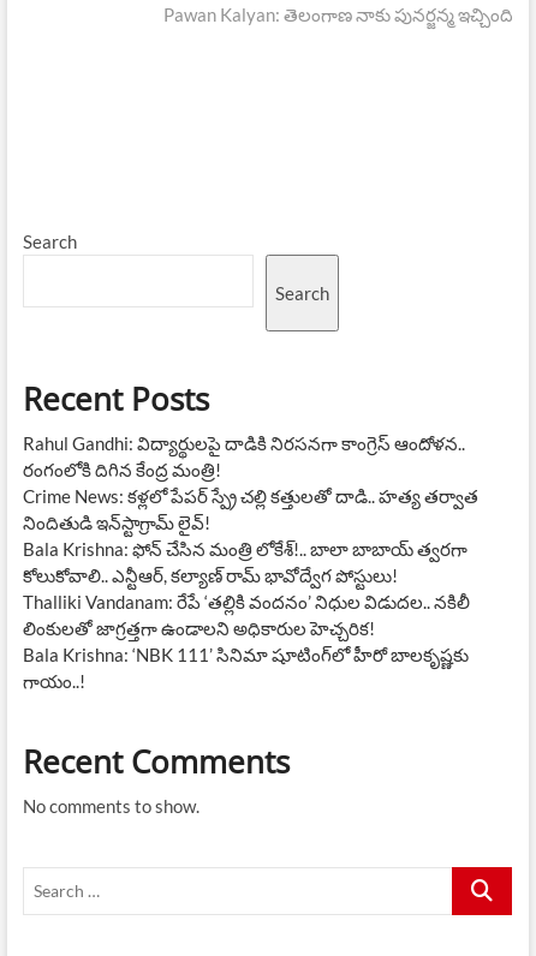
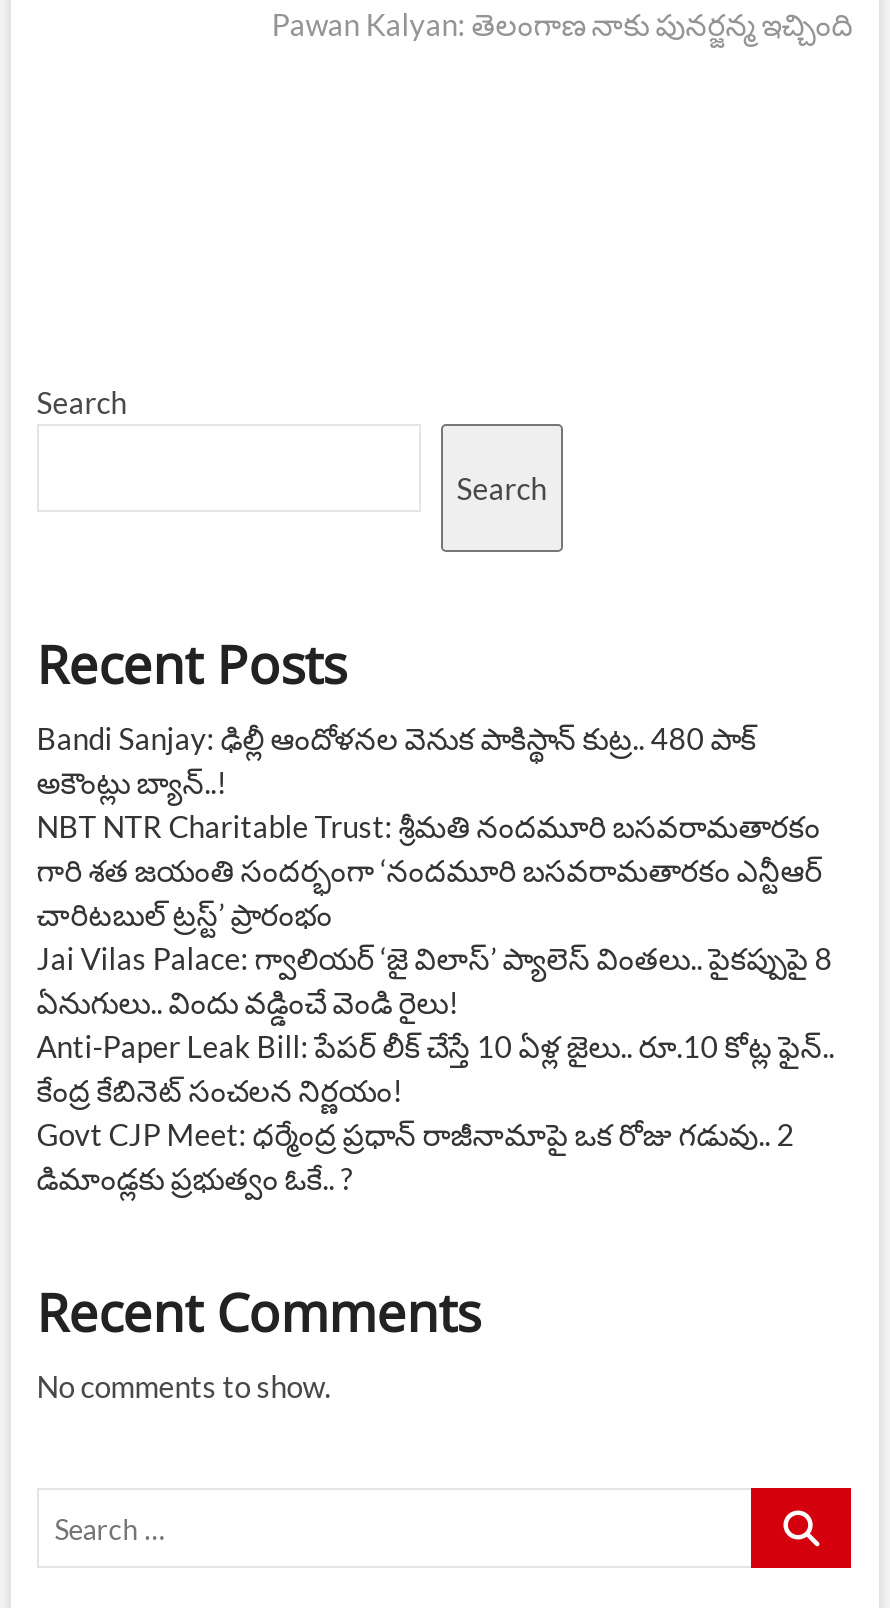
[23,432,478,692] Rahul Gandhi: విద్యార్థులపై దాడికి నిరసనగా కాంగ్రెస్ ఆందోళన.. | రంగంలోకి దిగిన కేంద్ర మంత్రి! | Crime News: కళ్లలో పేపర్ స్ప్రే చల్లి కత్తులతో దాడి.. హత్య తర్వాత | నిందితుడి ఇన్‌స్టాగ్రామ్ లైవ్! | Bala Krishna: ఫోన్ చేసిన మంత్రి లోకేశ్!.. బాలా బాబాయ్ త్వరగా | కోలుకోవాలి.. ఎన్టీఆర్, కల్యాణ్ రామ్ భావోద్వేగ పోస్టులు! | Thalliki Vandanam: రేపే ‘తల్లికి వందనం’ నిధుల విడుదల.. నకిలీ | లింకులతో జాగ్రత్తగా ఉండాలని అధికారుల హెచ్చరిక! | Bala Krishna: ‘NBK 111’ సినిమా షూటింగ్‌లో హీరో బాలకృష్ణకు | గాయం..! -> [37,720,835,1196] Bandi Sanjay: ఢిల్లీ ఆందోళనల వెనుక పాకిస్థాన్ కుట్ర.. 480 పాక్ | అకౌంట్లు బ్యాన్..! | NBT NTR Charitable Trust: శ్రీమతి నందమూరి బసవరామతారకం | గారి శత జయంతి సందర్భంగా ‘నందమూరి బసవరామతారకం ఎన్టీఆర్ | చారిటబుల్ ట్రస్ట్’ ప్రారంభం | Jai Vilas Palace: గ్వాలియర్ ‘జై విలాస్’ ప్యాలెస్ వింతలు.. పైకప్పుపై 8 | ఏనుగులు.. విందు వడ్డించే వెండి రైలు! | Anti-Paper Leak Bill: పేపర్ లీక్ చేస్తే 10 ఏళ్ల జైలు.. రూ.10 కోట్ల ఫైన్.. | కేంద్ర కేబినెట్ సంచలన నిర్ణయం! | Govt CJP Meet: ధర్మేంద్ర ప్రధాన్ రాజీనామాపై ఒక రోజు గడువు.. 2 | డిమాండ్లకు ప్రభుత్వం ఓకే.. ?

